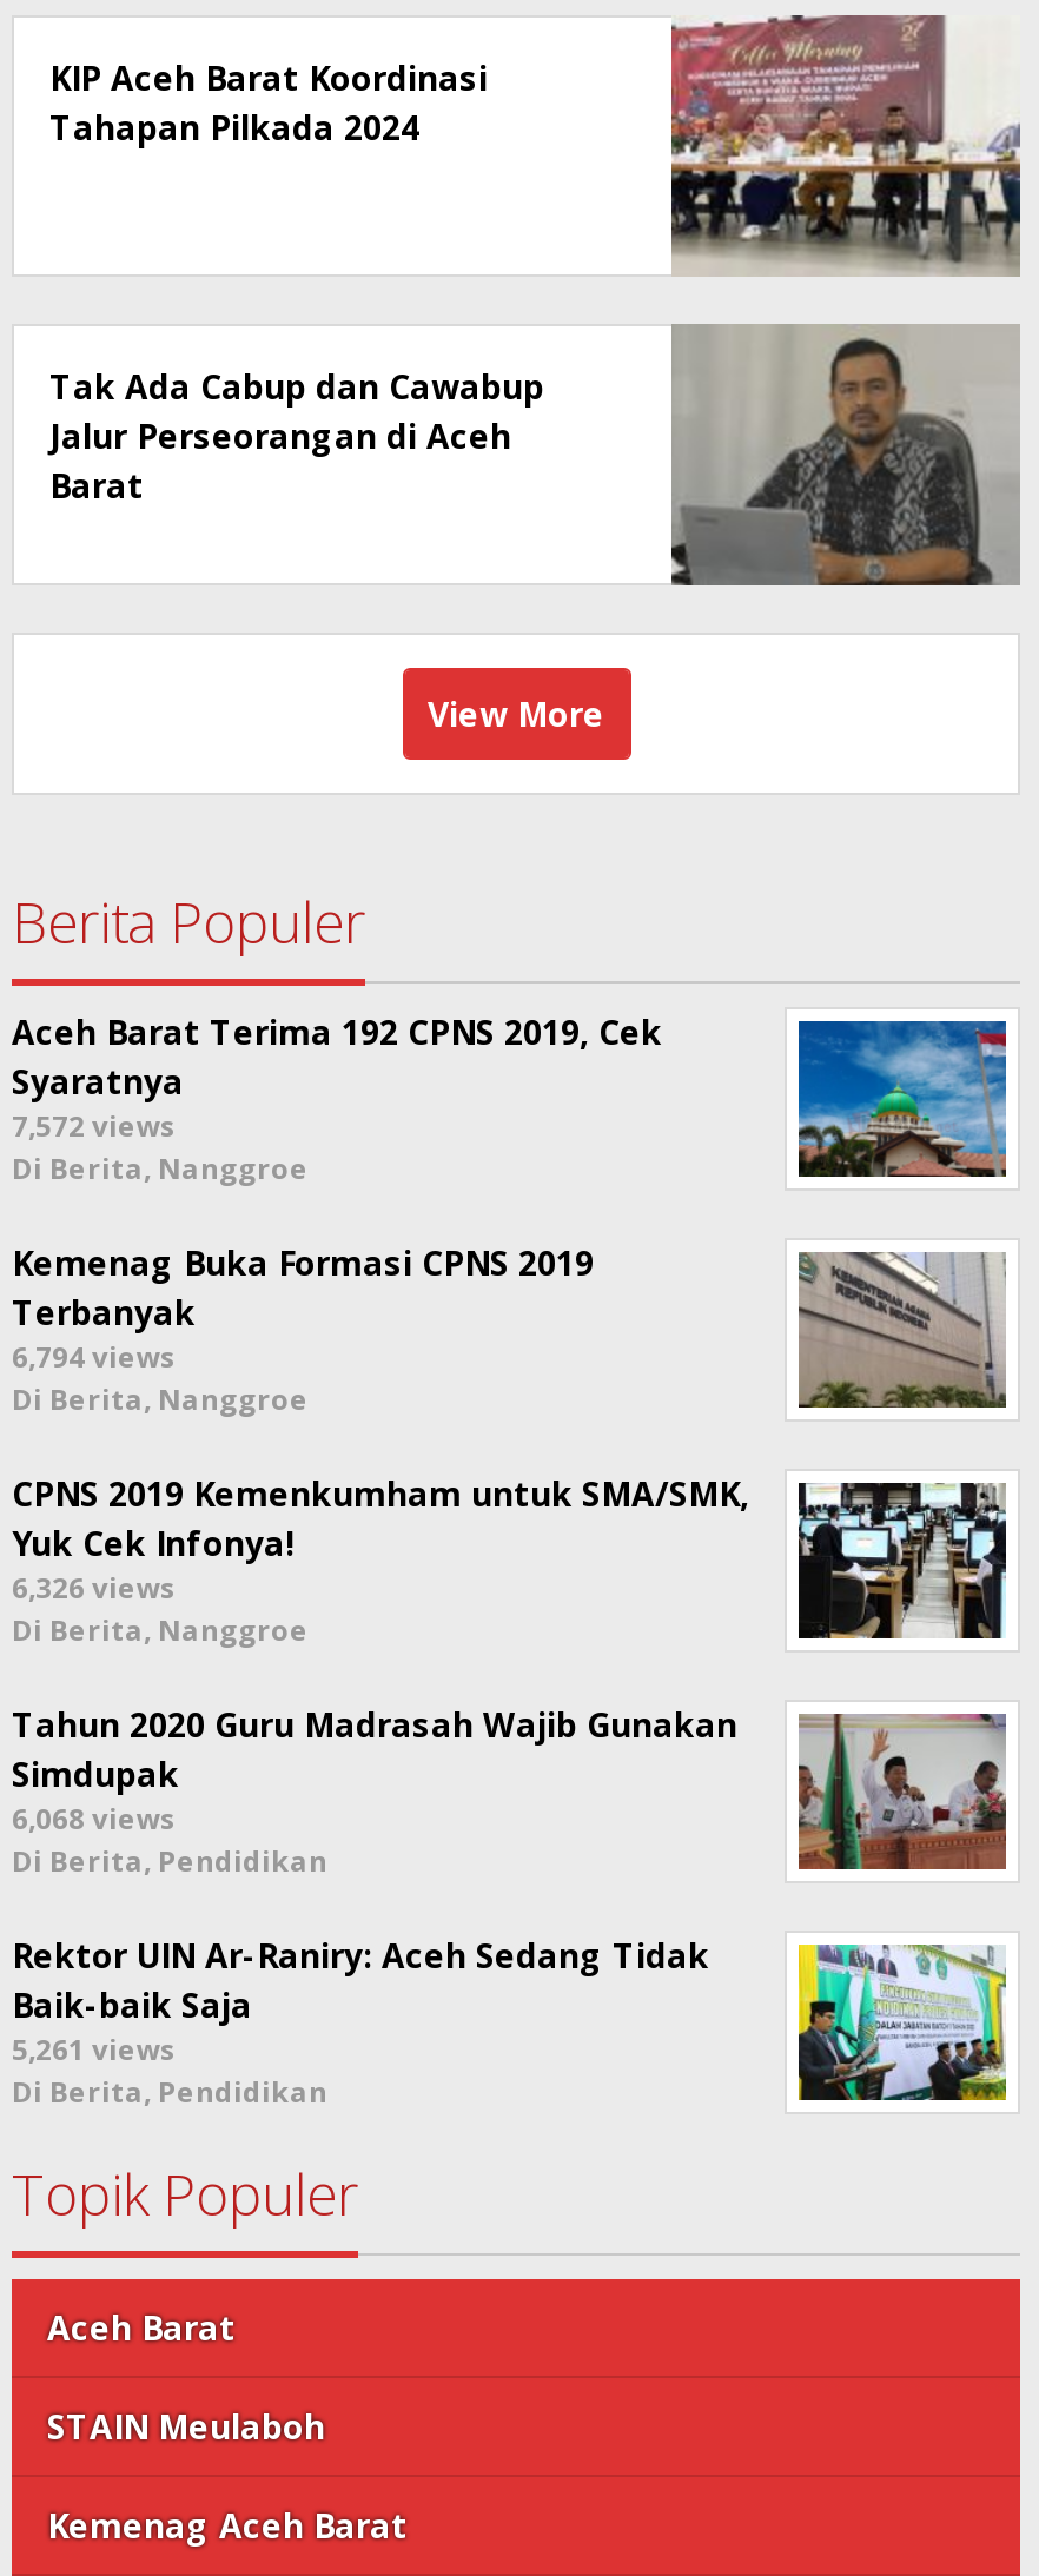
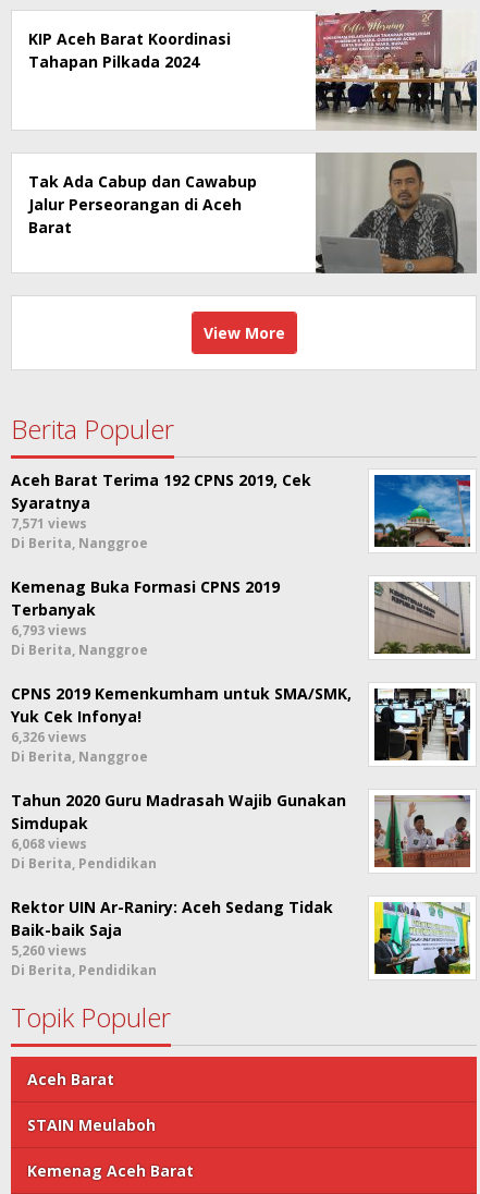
[12,1105,177,1145] 7,572 views -> [11,514,87,532] 7,571 views
[12,1336,177,1376] 6,794 views -> [11,621,87,639] 6,793 views
[12,2029,177,2069] 5,261 views -> [11,941,87,959] 5,260 views

